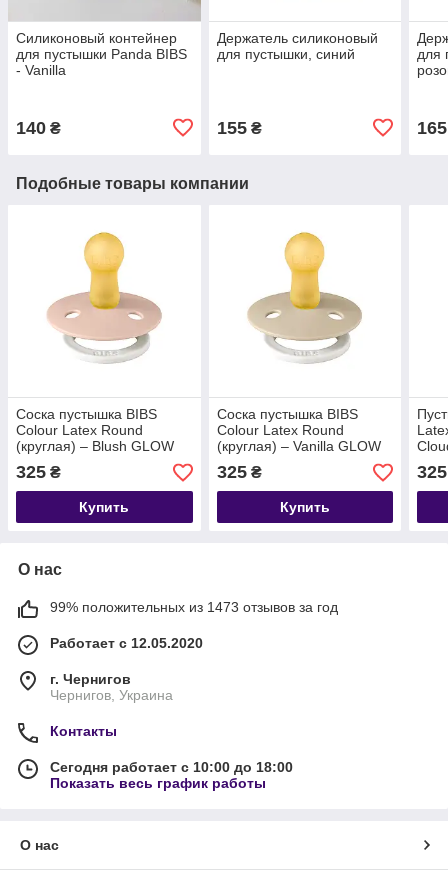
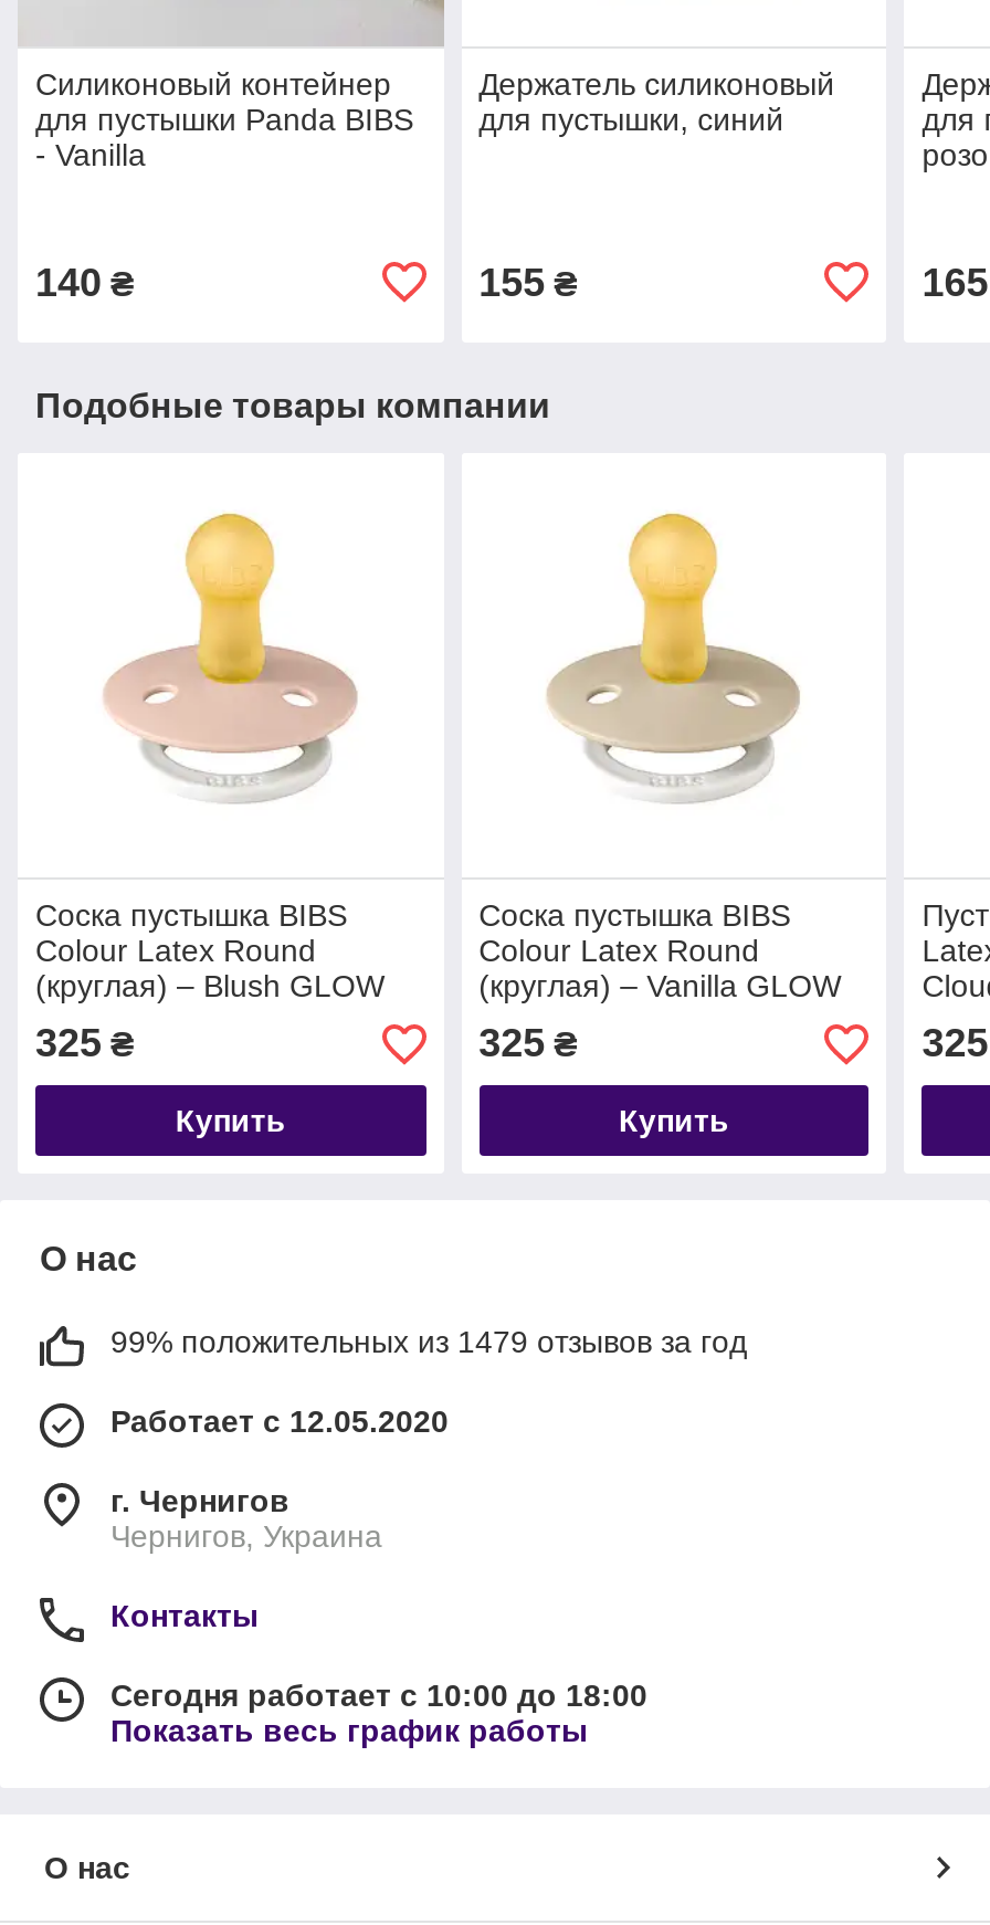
[50,599,338,615] 99% положительных из 1473 отзывов за год -> [110,1325,747,1360] 99% положительных из 1479 отзывов за год

